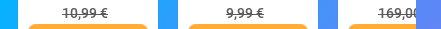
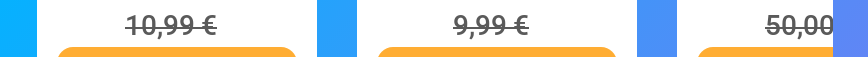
[378,5,432,21] 169,00 € -> [765,10,857,42] 50,00 €

